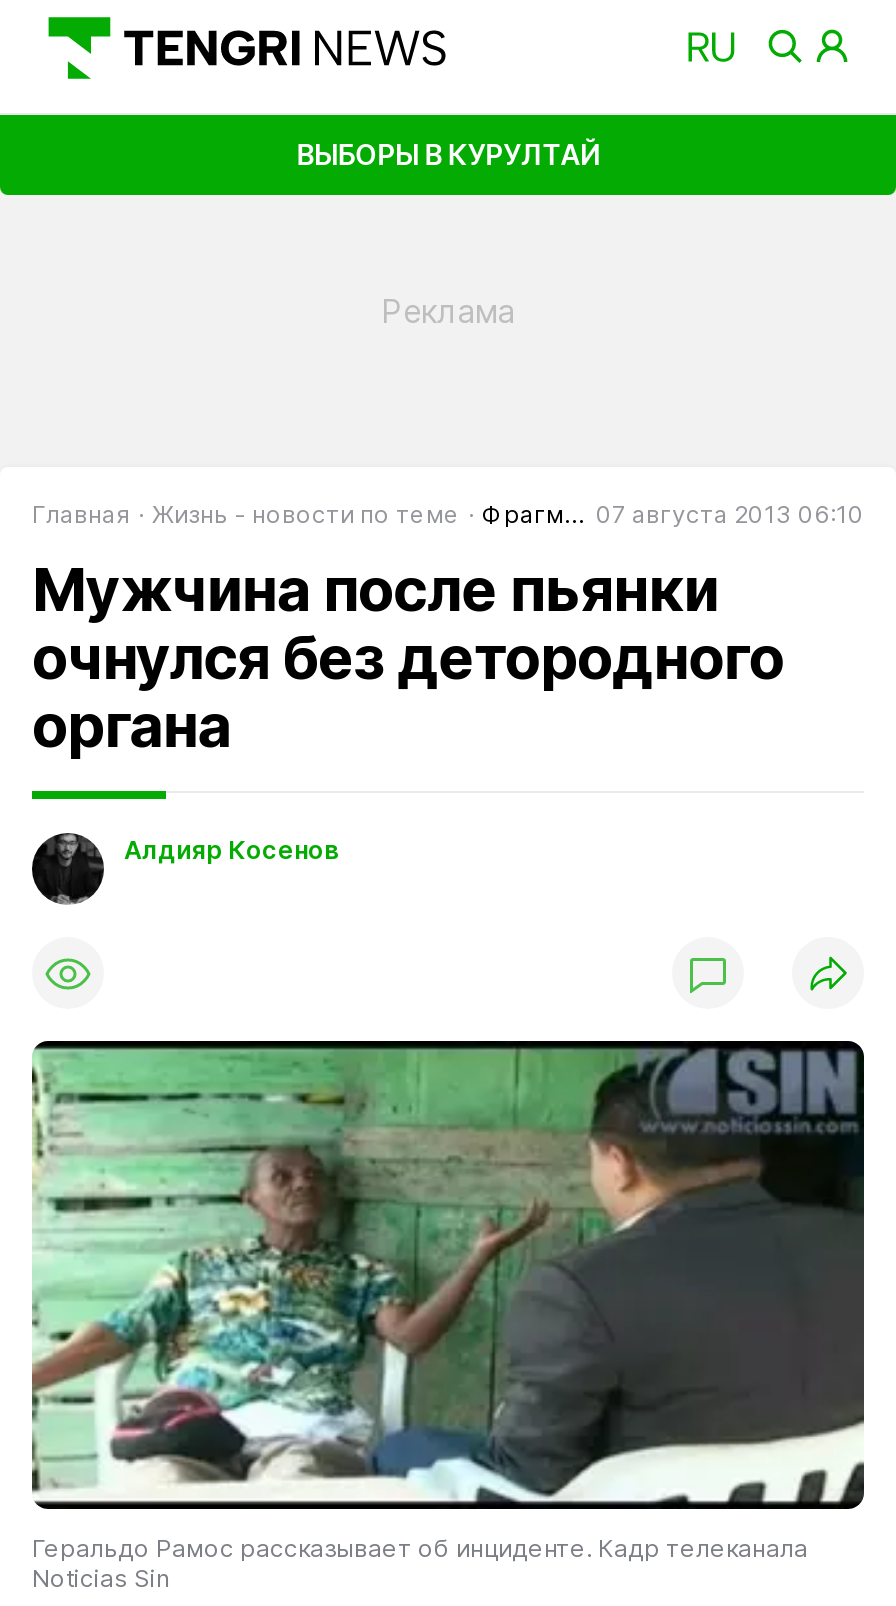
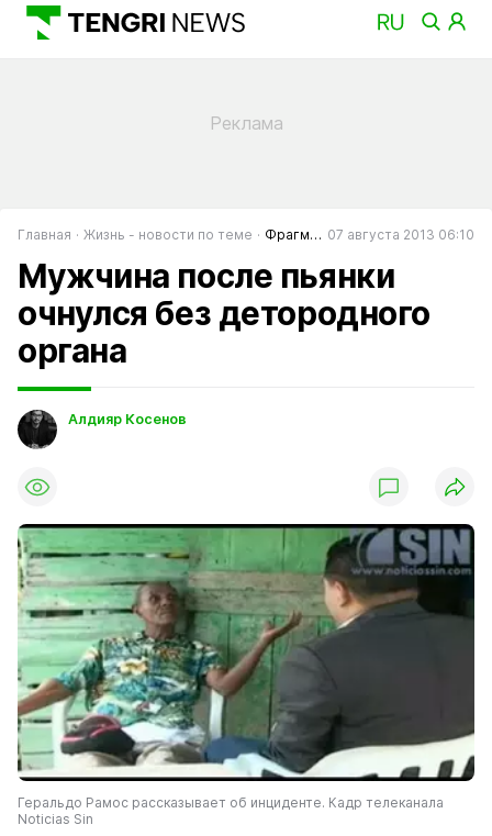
[296,136,600,170] ВЫБОРЫ В КУРУЛТАЙ -> none

